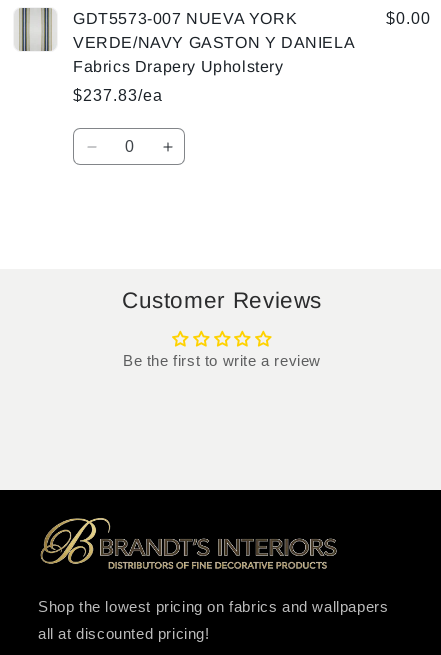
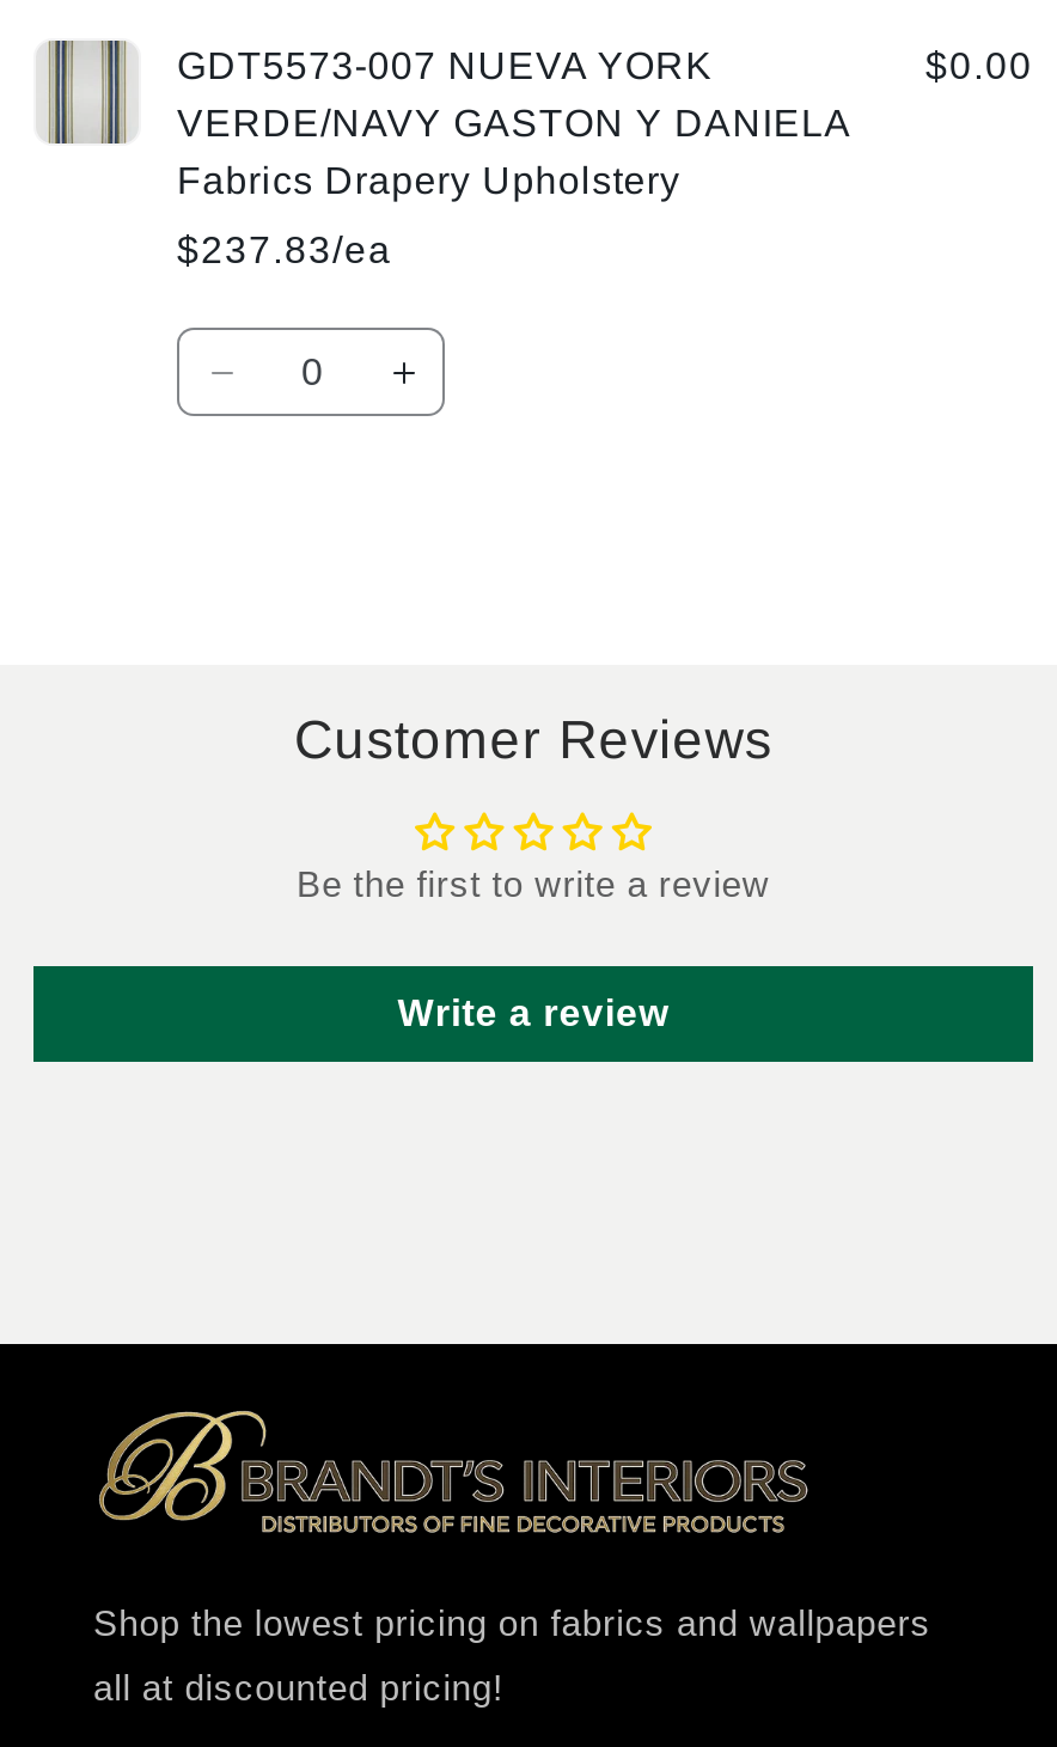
none -> [398,993,669,1034] Write a review

